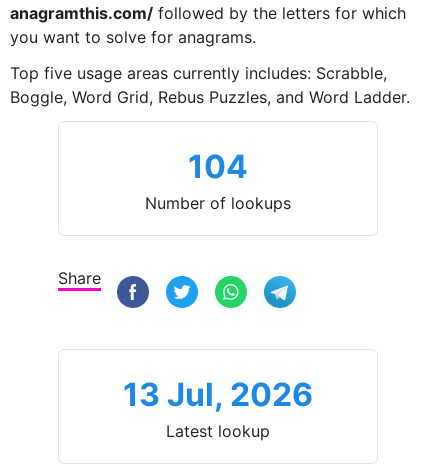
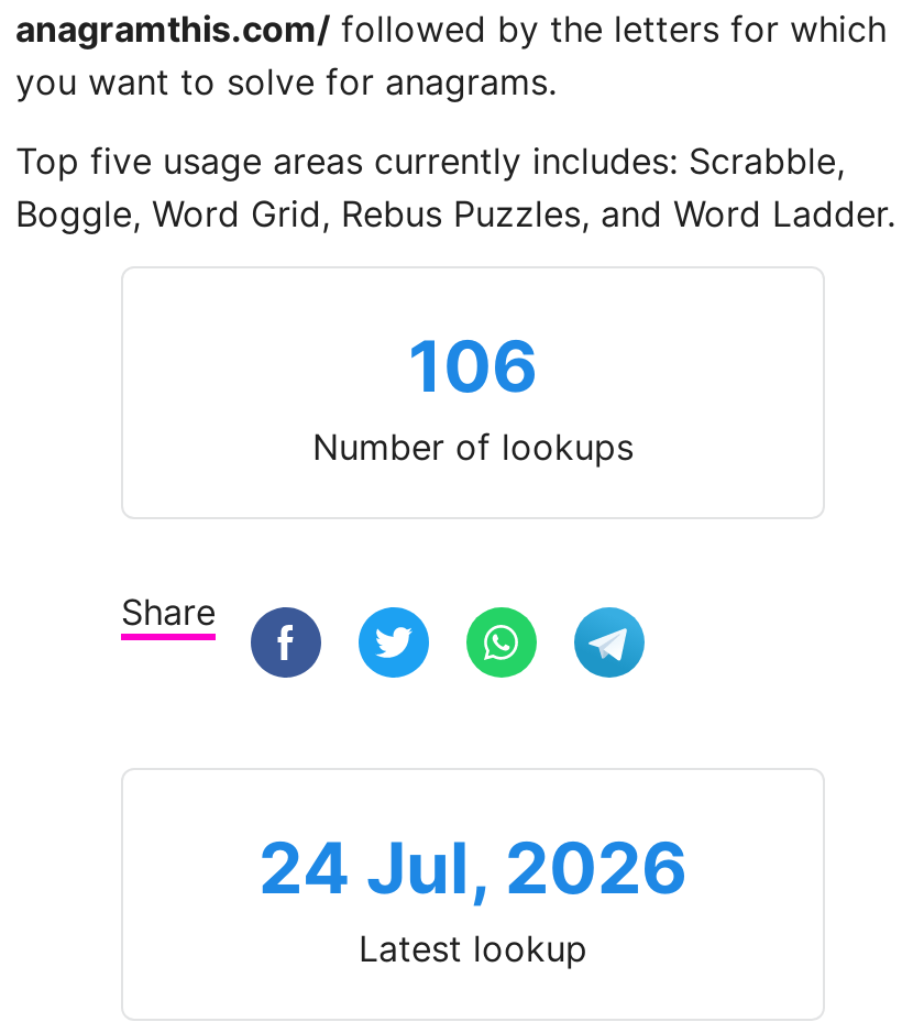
[188,147,248,186] 104 -> [408,324,538,410] 106
[123,375,313,414] 13 Jul, 2026 -> [258,826,687,911] 24 Jul, 2026

